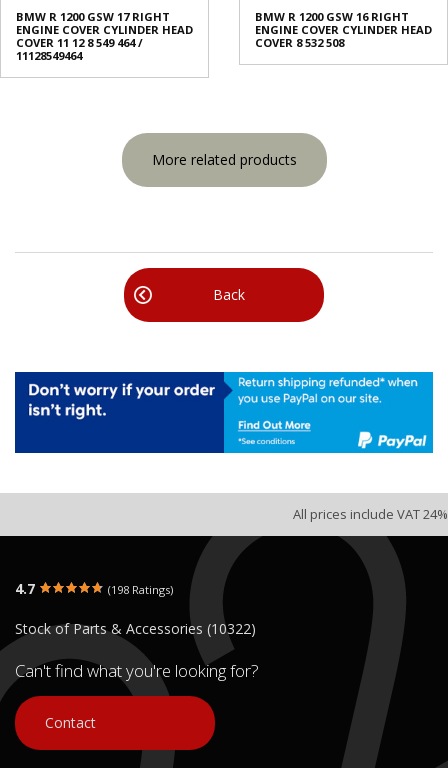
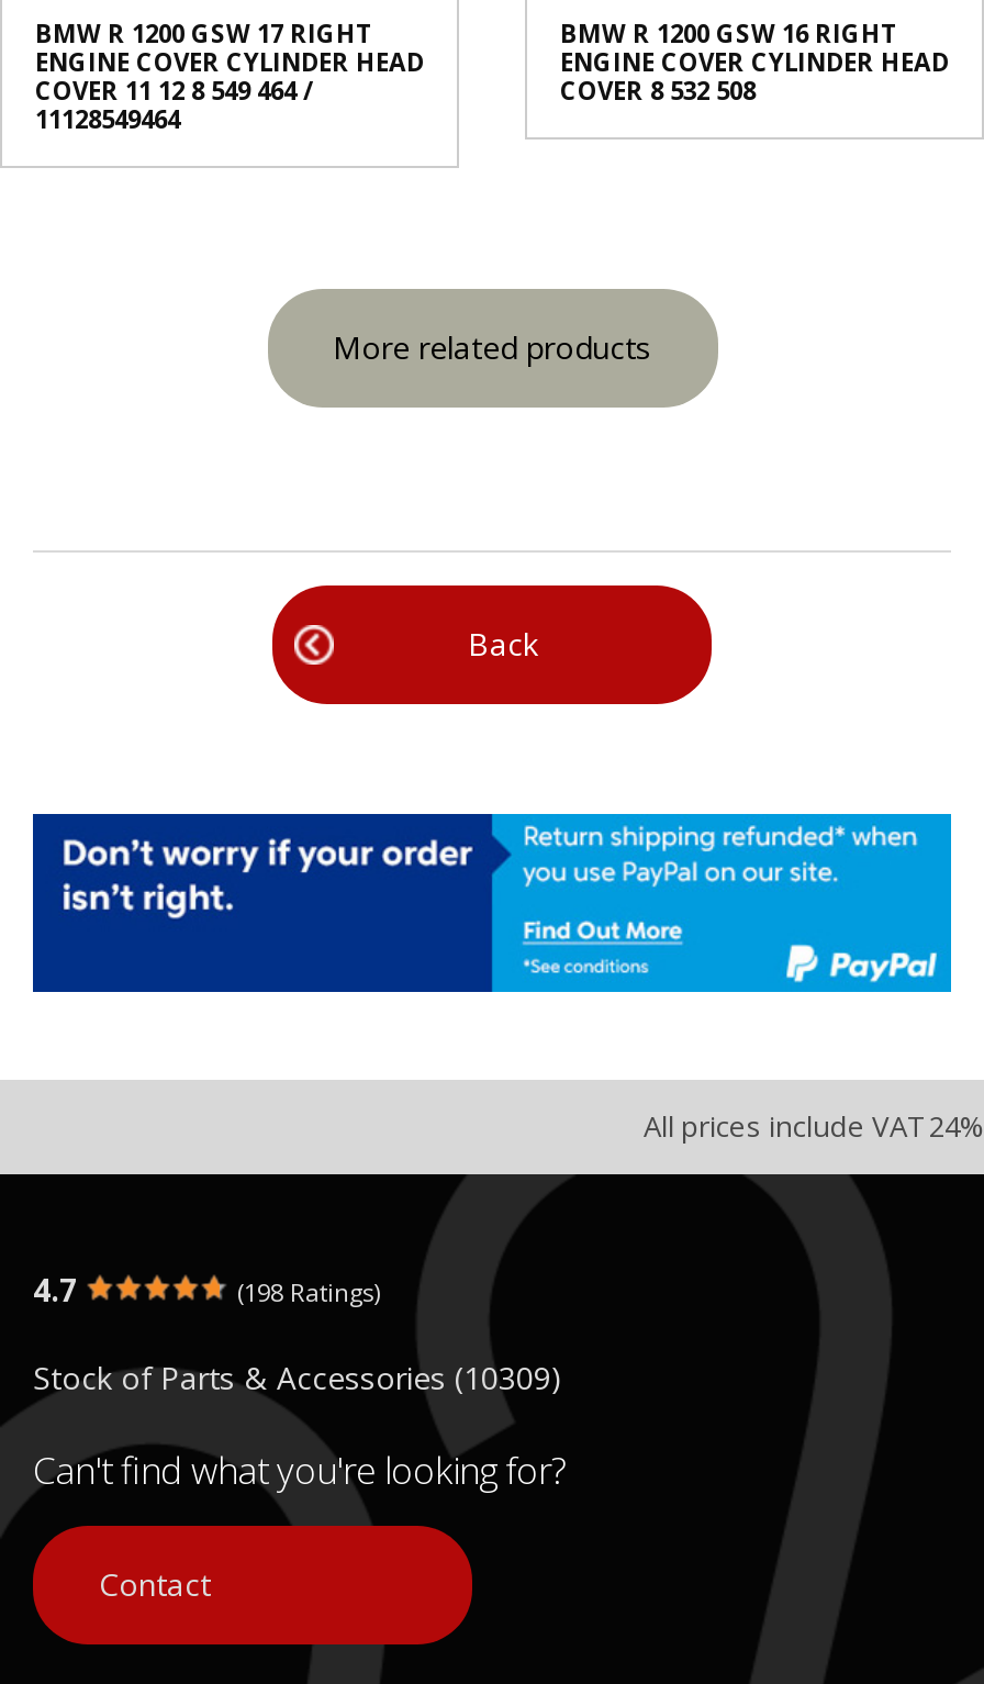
[15,619,256,638] Stock of Parts & Accessories (10322) -> [33,1356,562,1398] Stock of Parts & Accessories (10309)

